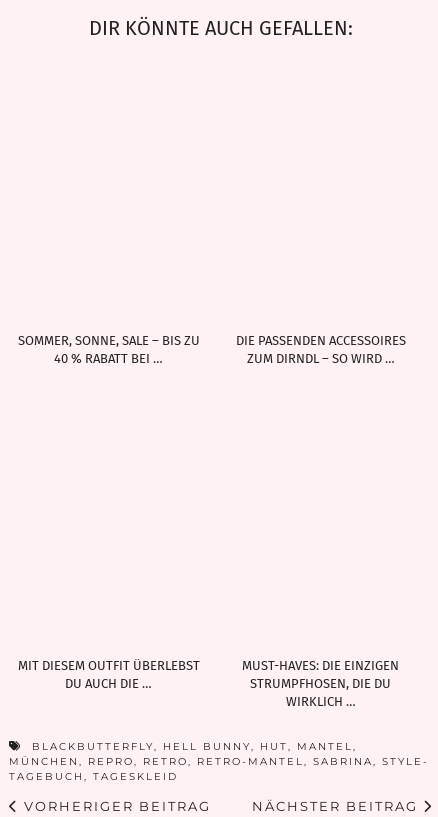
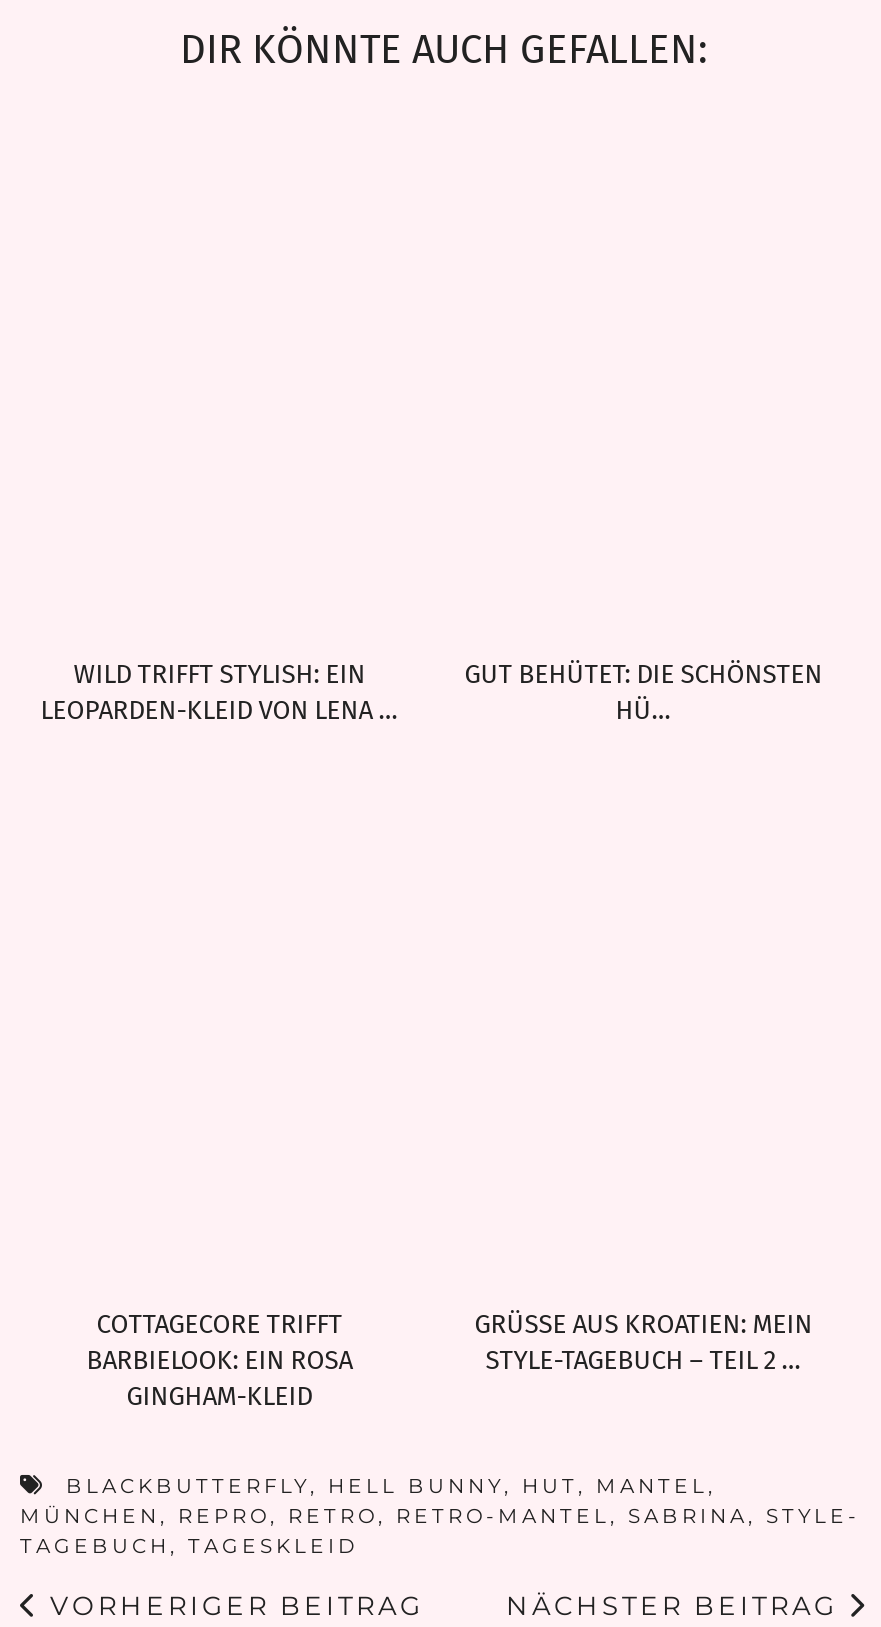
[18,333,200,366] SOMMER, SONNE, SALE – BIS ZU | 40 % RABATT BEI … -> [41,659,399,725] WILD TRIFFT STYLISH: EIN | LEOPARDEN-KLEID VON LENA …
[236,333,406,366] DIE PASSENDEN ACCESSOIRES | ZUM DIRNDL – SO WIRD … -> [464,659,822,725] GUT BEHÜTET: DIE SCHÖNSTEN | HÜ…
[18,658,200,691] MIT DIESEM OUTFIT ÜBERLEBST | DU AUCH DIE … -> [87,1309,353,1411] COTTAGECORE TRIFFT | BARBIELOOK: EIN ROSA | GINGHAM-KLEID
[242,658,399,709] MUST-HAVES: DIE EINZIGEN | STRUMPFHOSEN, DIE DU | WIRKLICH … -> [474,1309,812,1375] GRÜSSE AUS KROATIEN: MEIN S | TYLE-TAGEBUCH – TEIL 2 …

